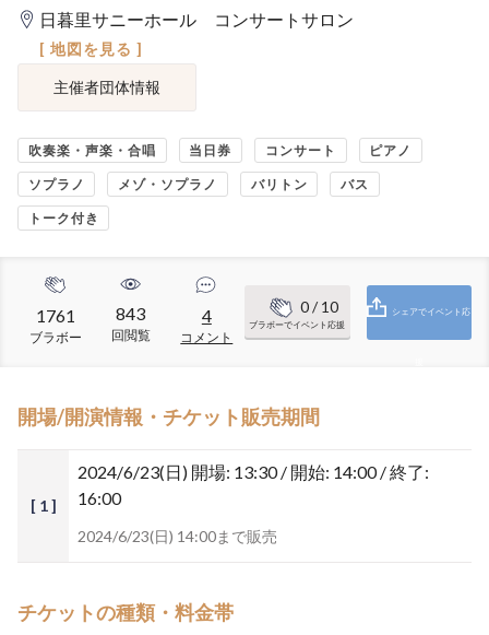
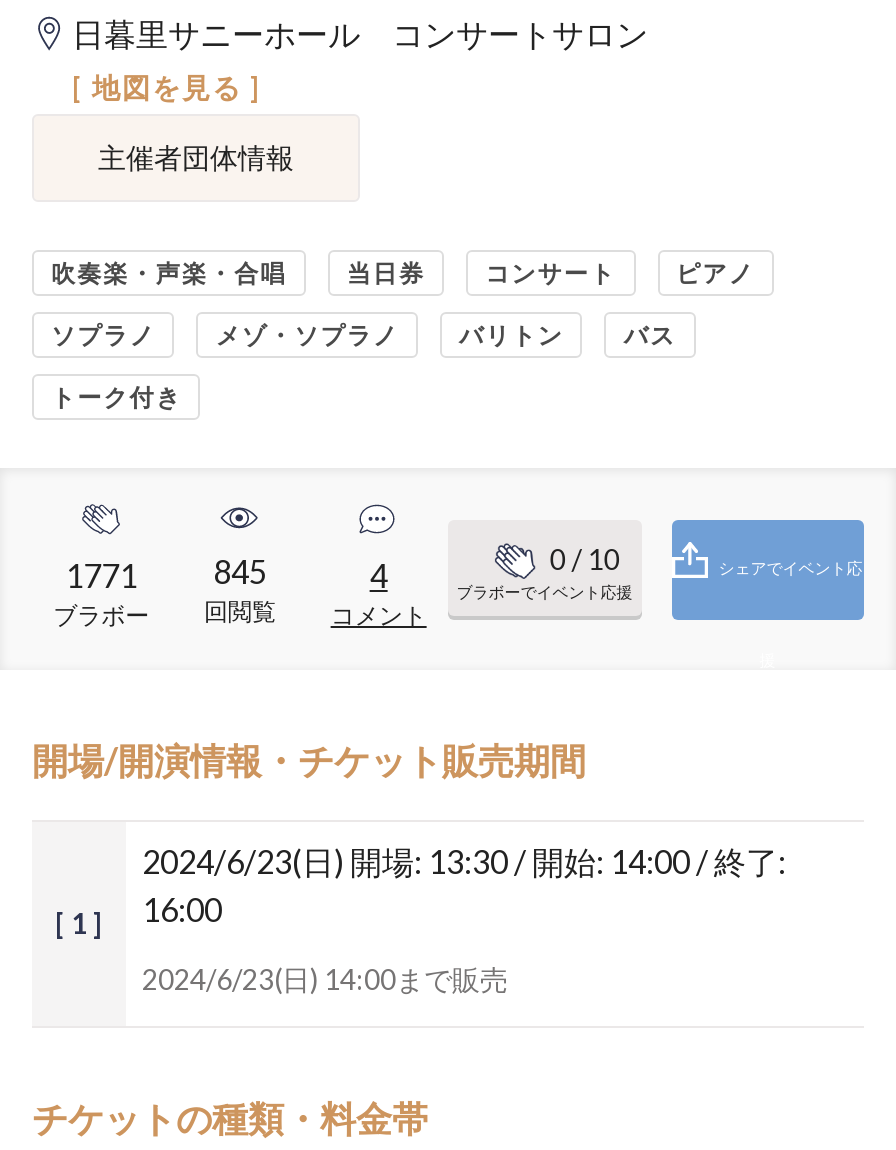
[36,304,75,325] 1761 -> [65,555,137,593] 1771
[116,303,146,324] 843 -> [213,552,267,590] 845

